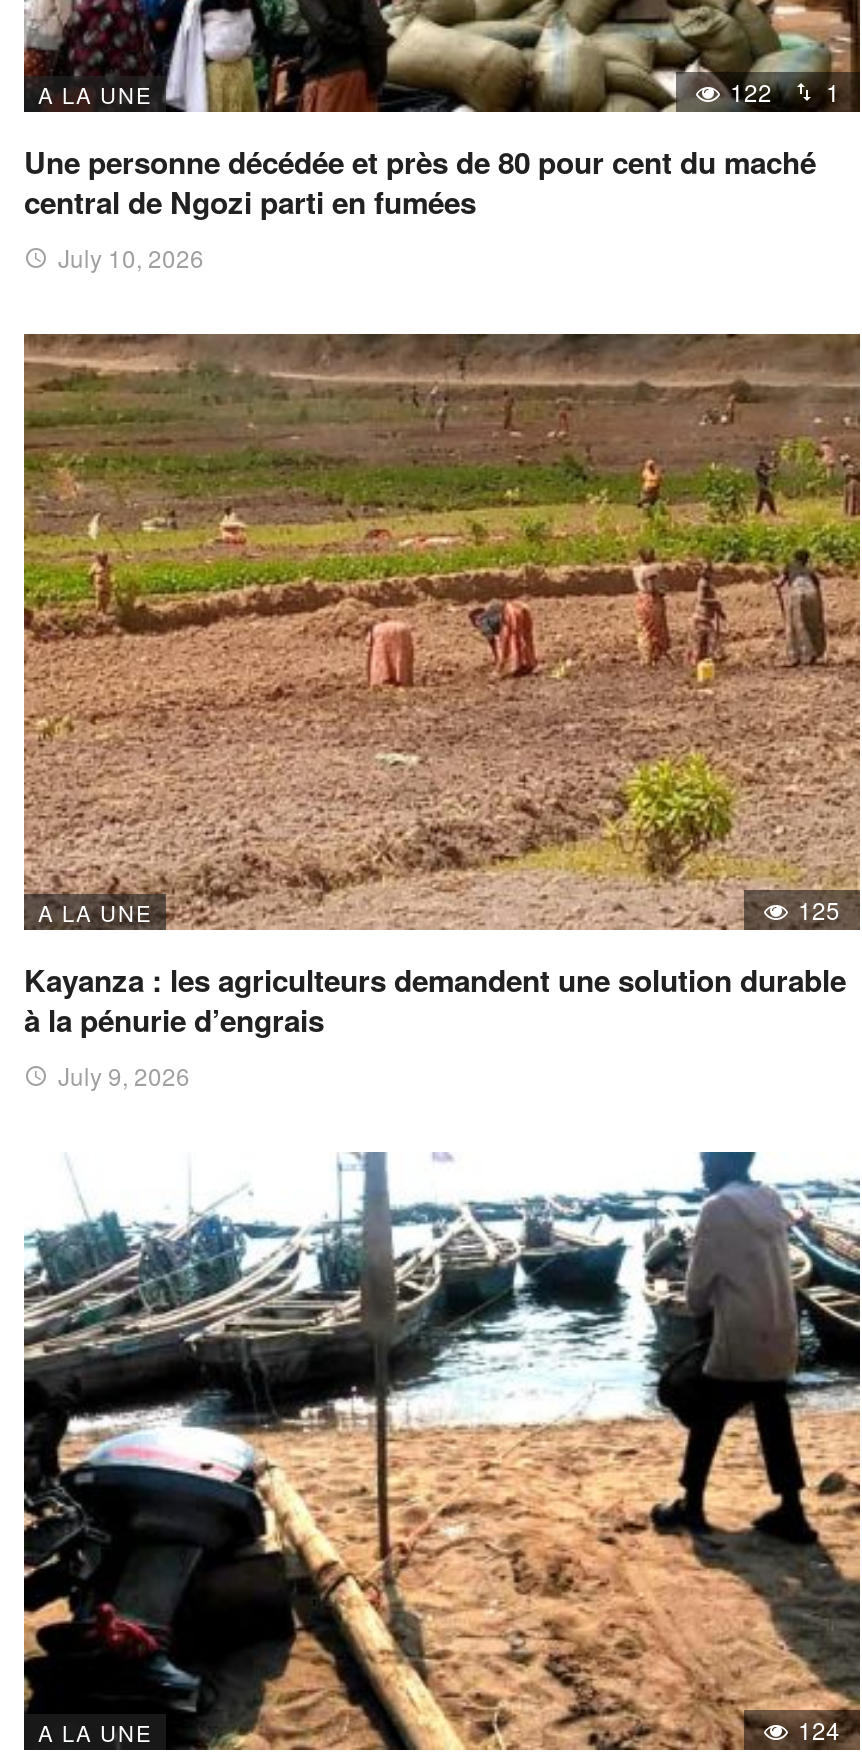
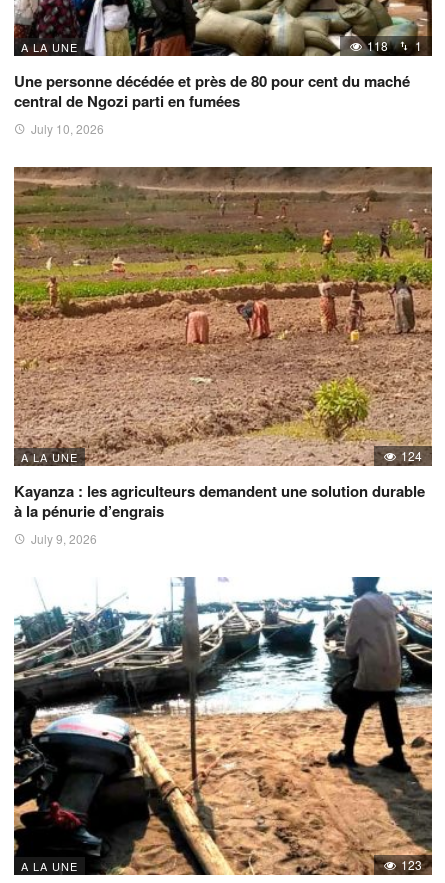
[730,73,772,107] 122 -> [367,37,388,54] 118
[798,893,840,927] 125 -> [401,446,422,463] 124
[798,1713,840,1747] 124 -> [401,856,422,873] 123

